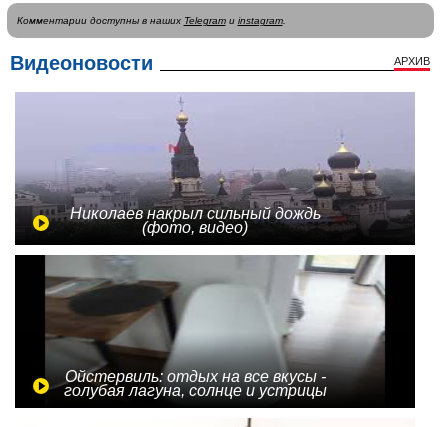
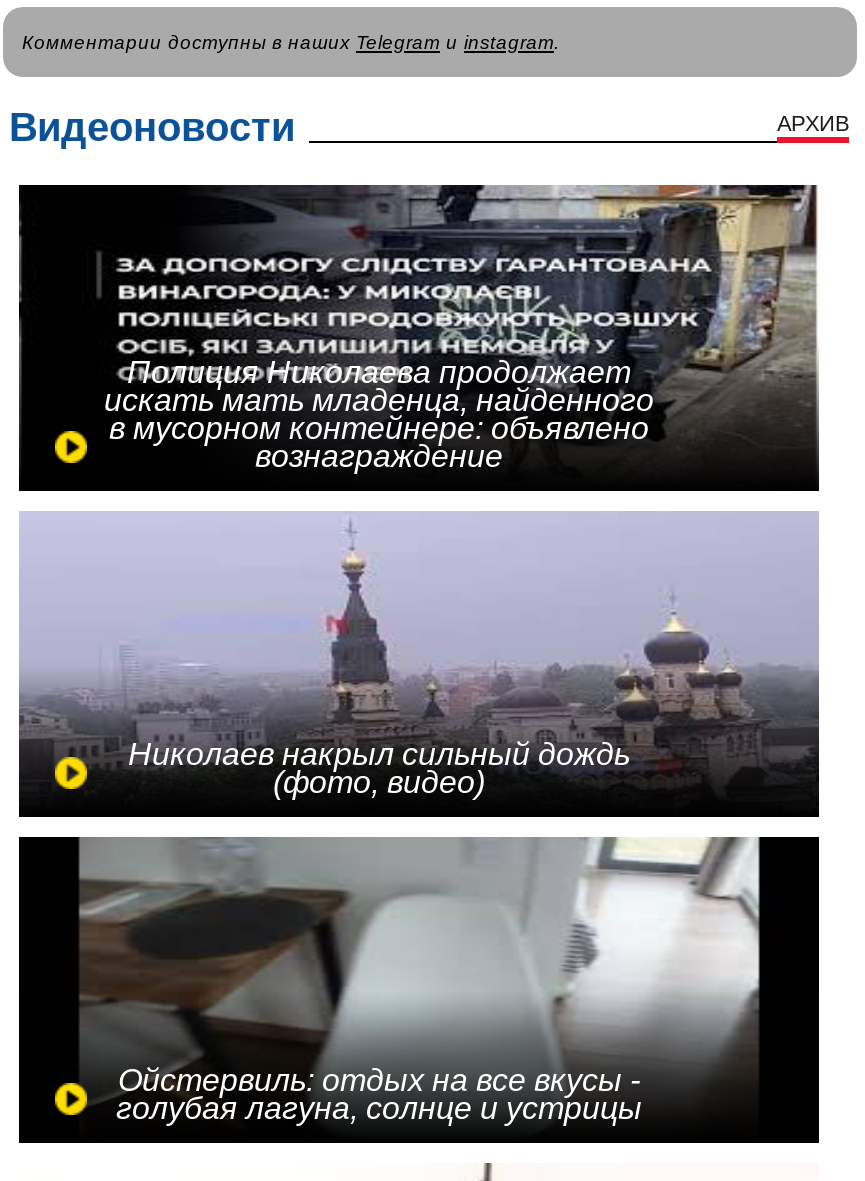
none -> [17,183,819,474] [image] | Полиция Николаева продолжает | искать мать младенца, найденного | в мусорном контейнере: объявлено | вознаграждение

